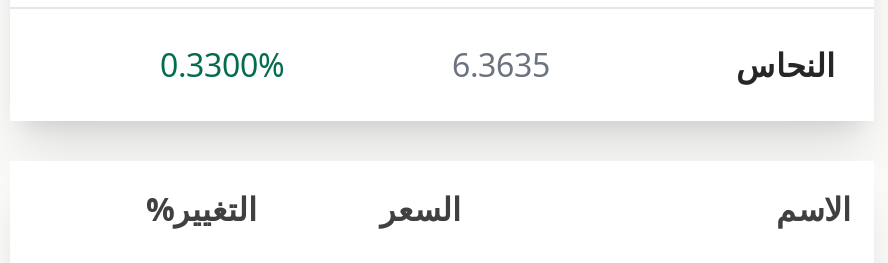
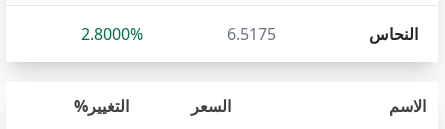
[160,43,284,87] 0.3300% -> [81,23,143,45] 2.8000%
[452,43,550,87] 6.3635 -> [227,23,276,45] 6.5175

